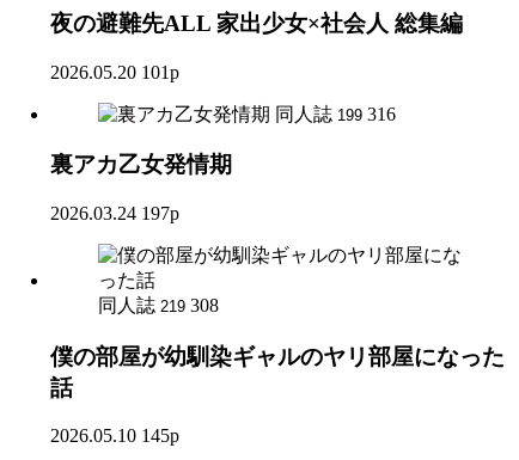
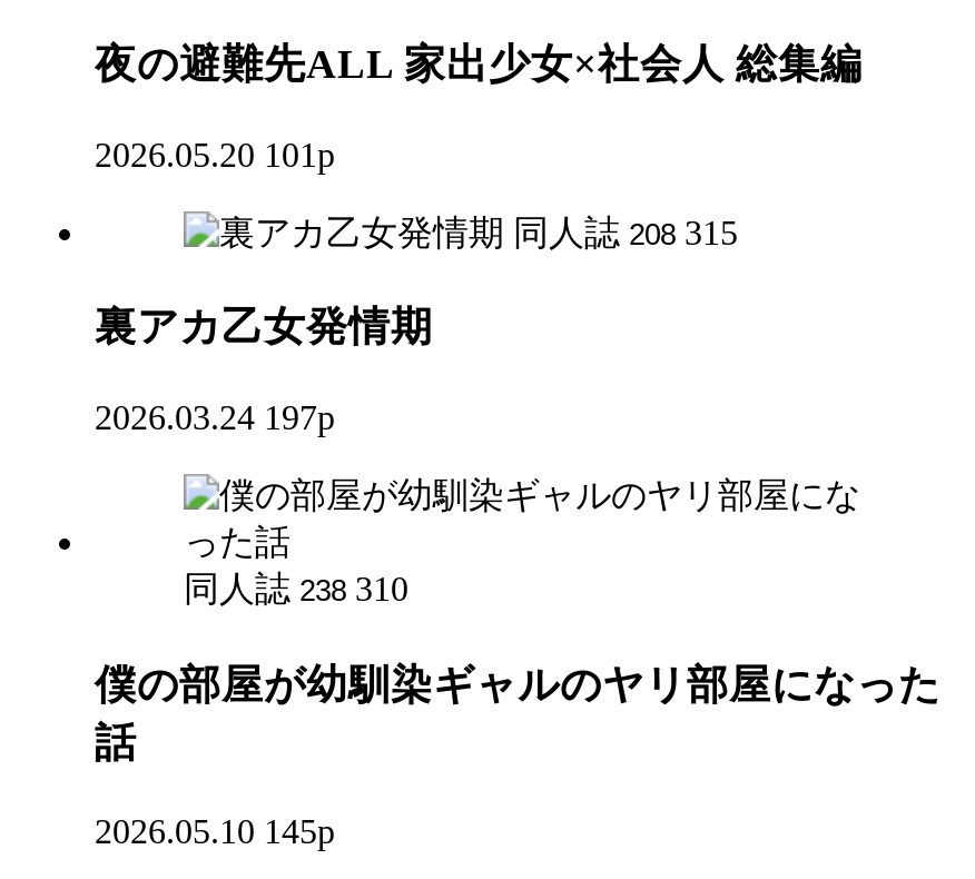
[275,103,396,124] 同人誌 199 316 -> [513,213,738,250] 同人誌 208 315
[98,295,219,315] 同人誌 219 308 -> [184,569,408,607] 同人誌 238 310

